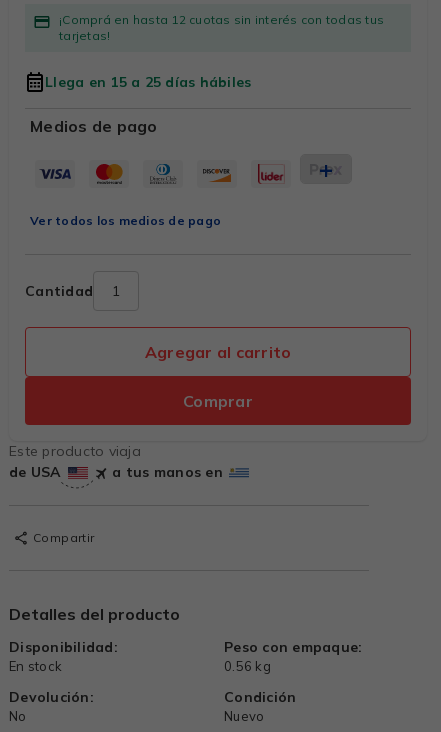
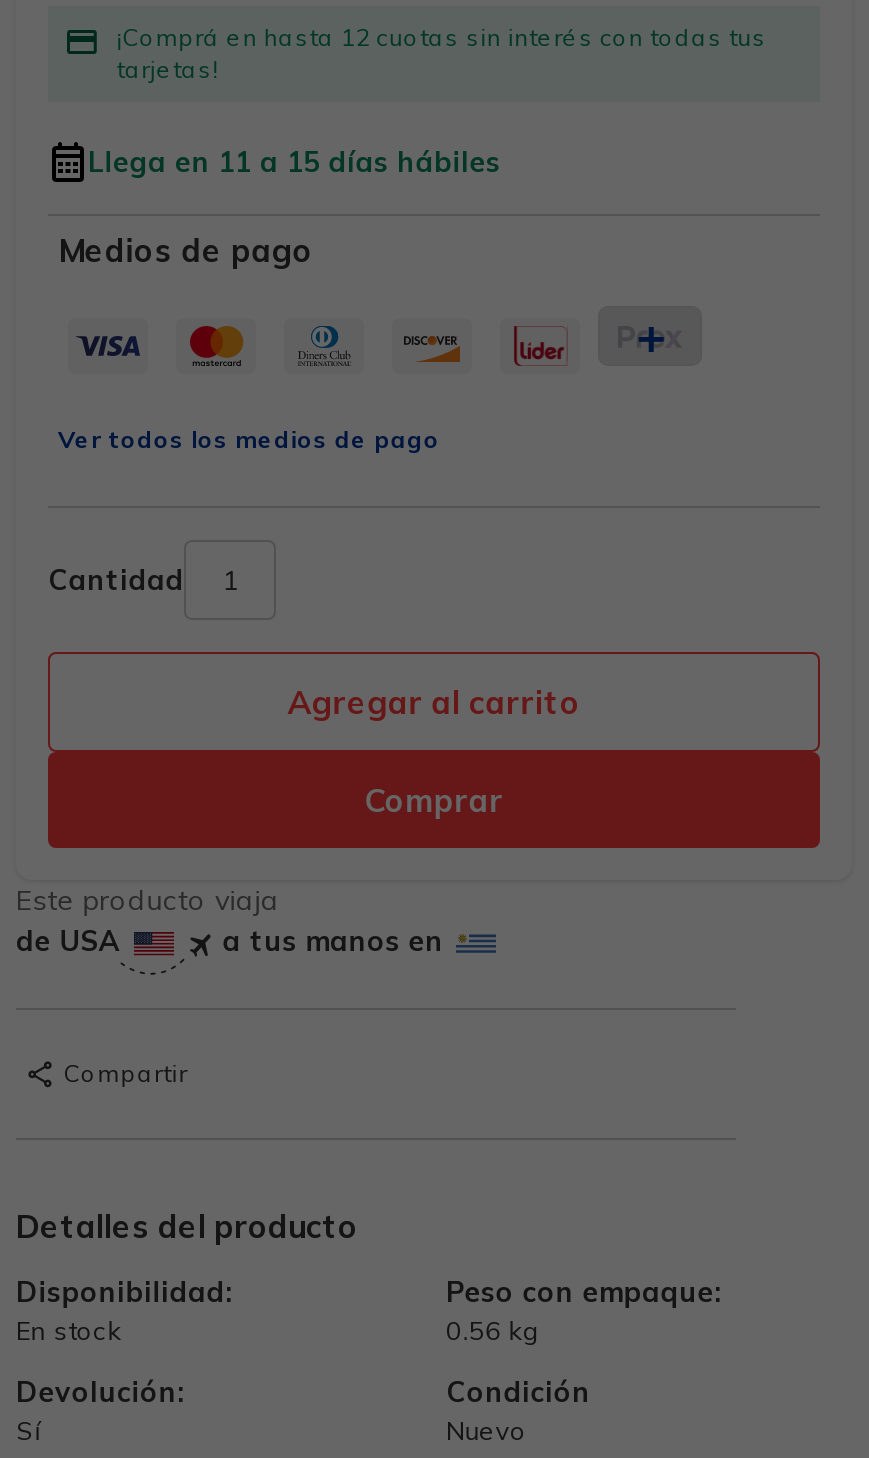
[45,73,251,91] Llega en 15 a 25 días hábiles -> [88,144,500,180] Llega en 11 a 15 días hábiles
[9,708,26,724] No -> [16,1414,41,1446] Sí

